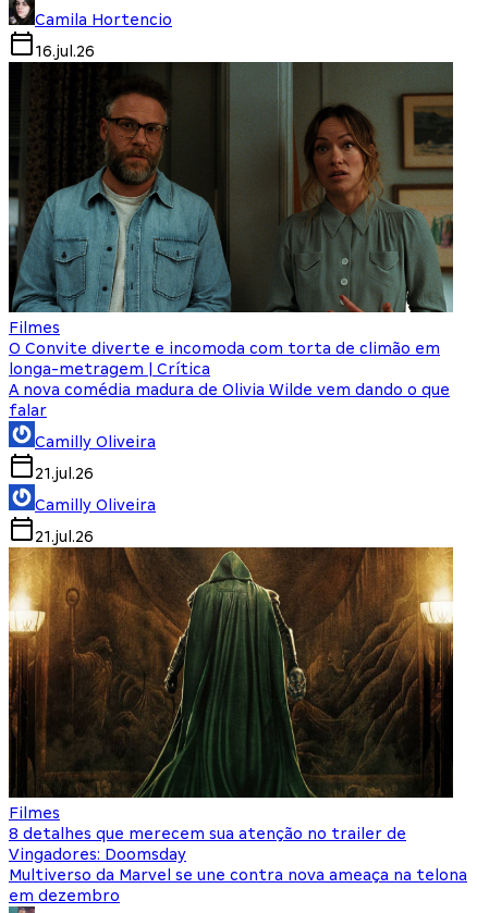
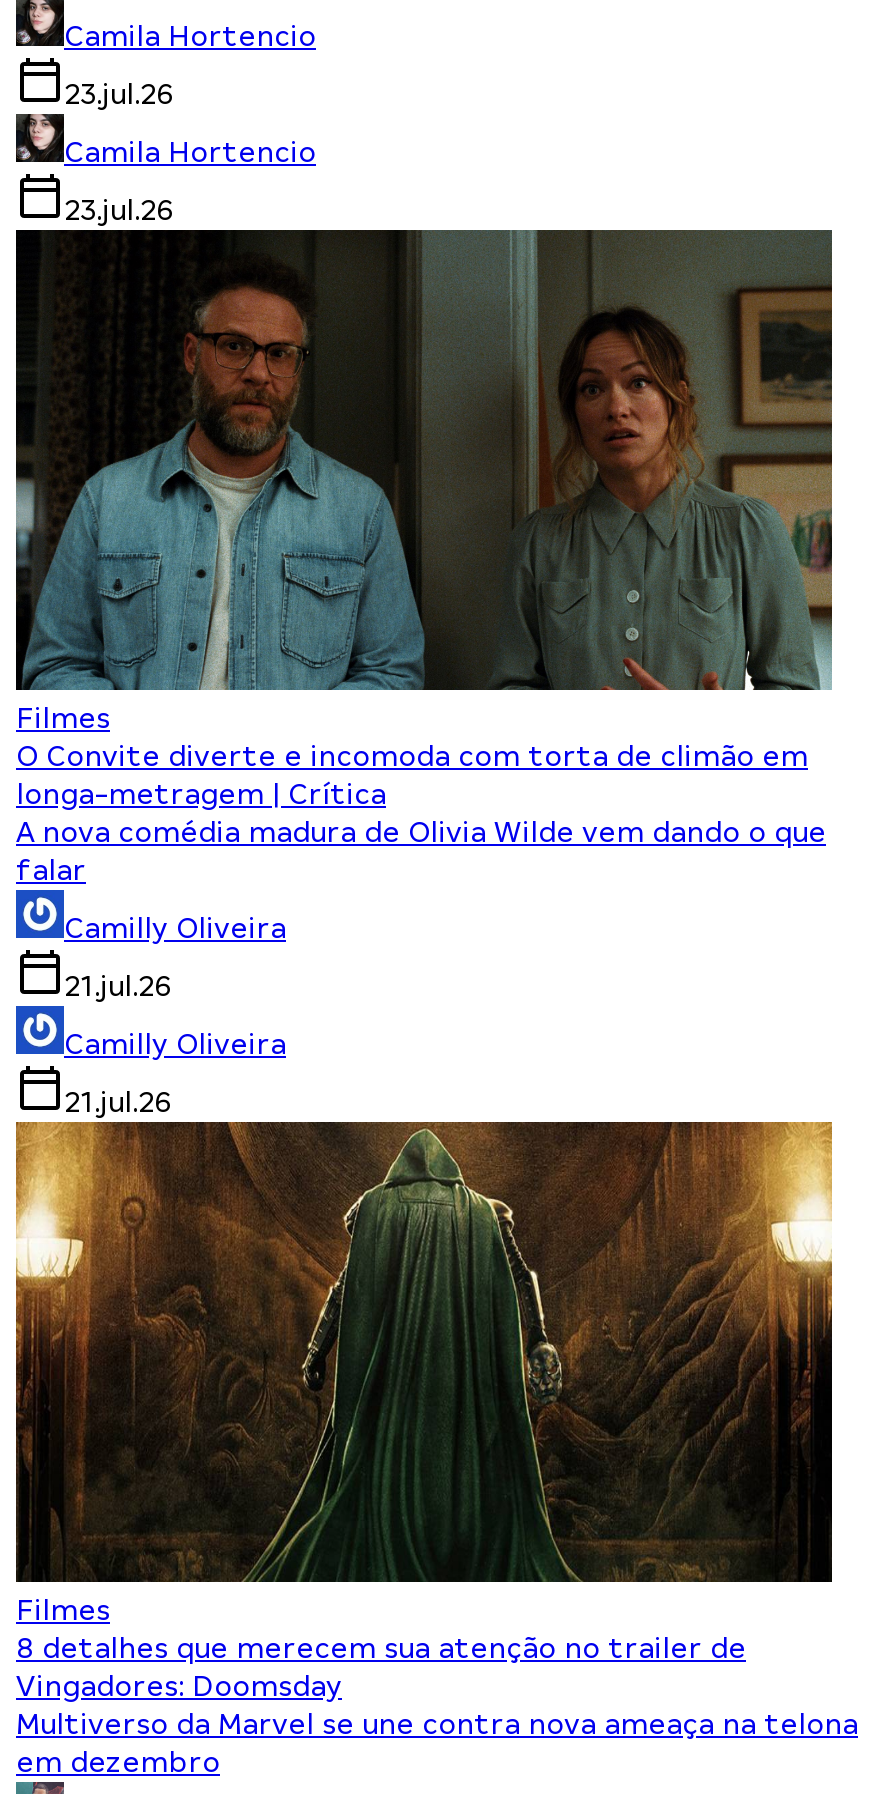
[35,42,95,60] 16.jul.26 -> [64,78,316,226] 23.jul.26 | Camila Hortencio | 23.jul.26

